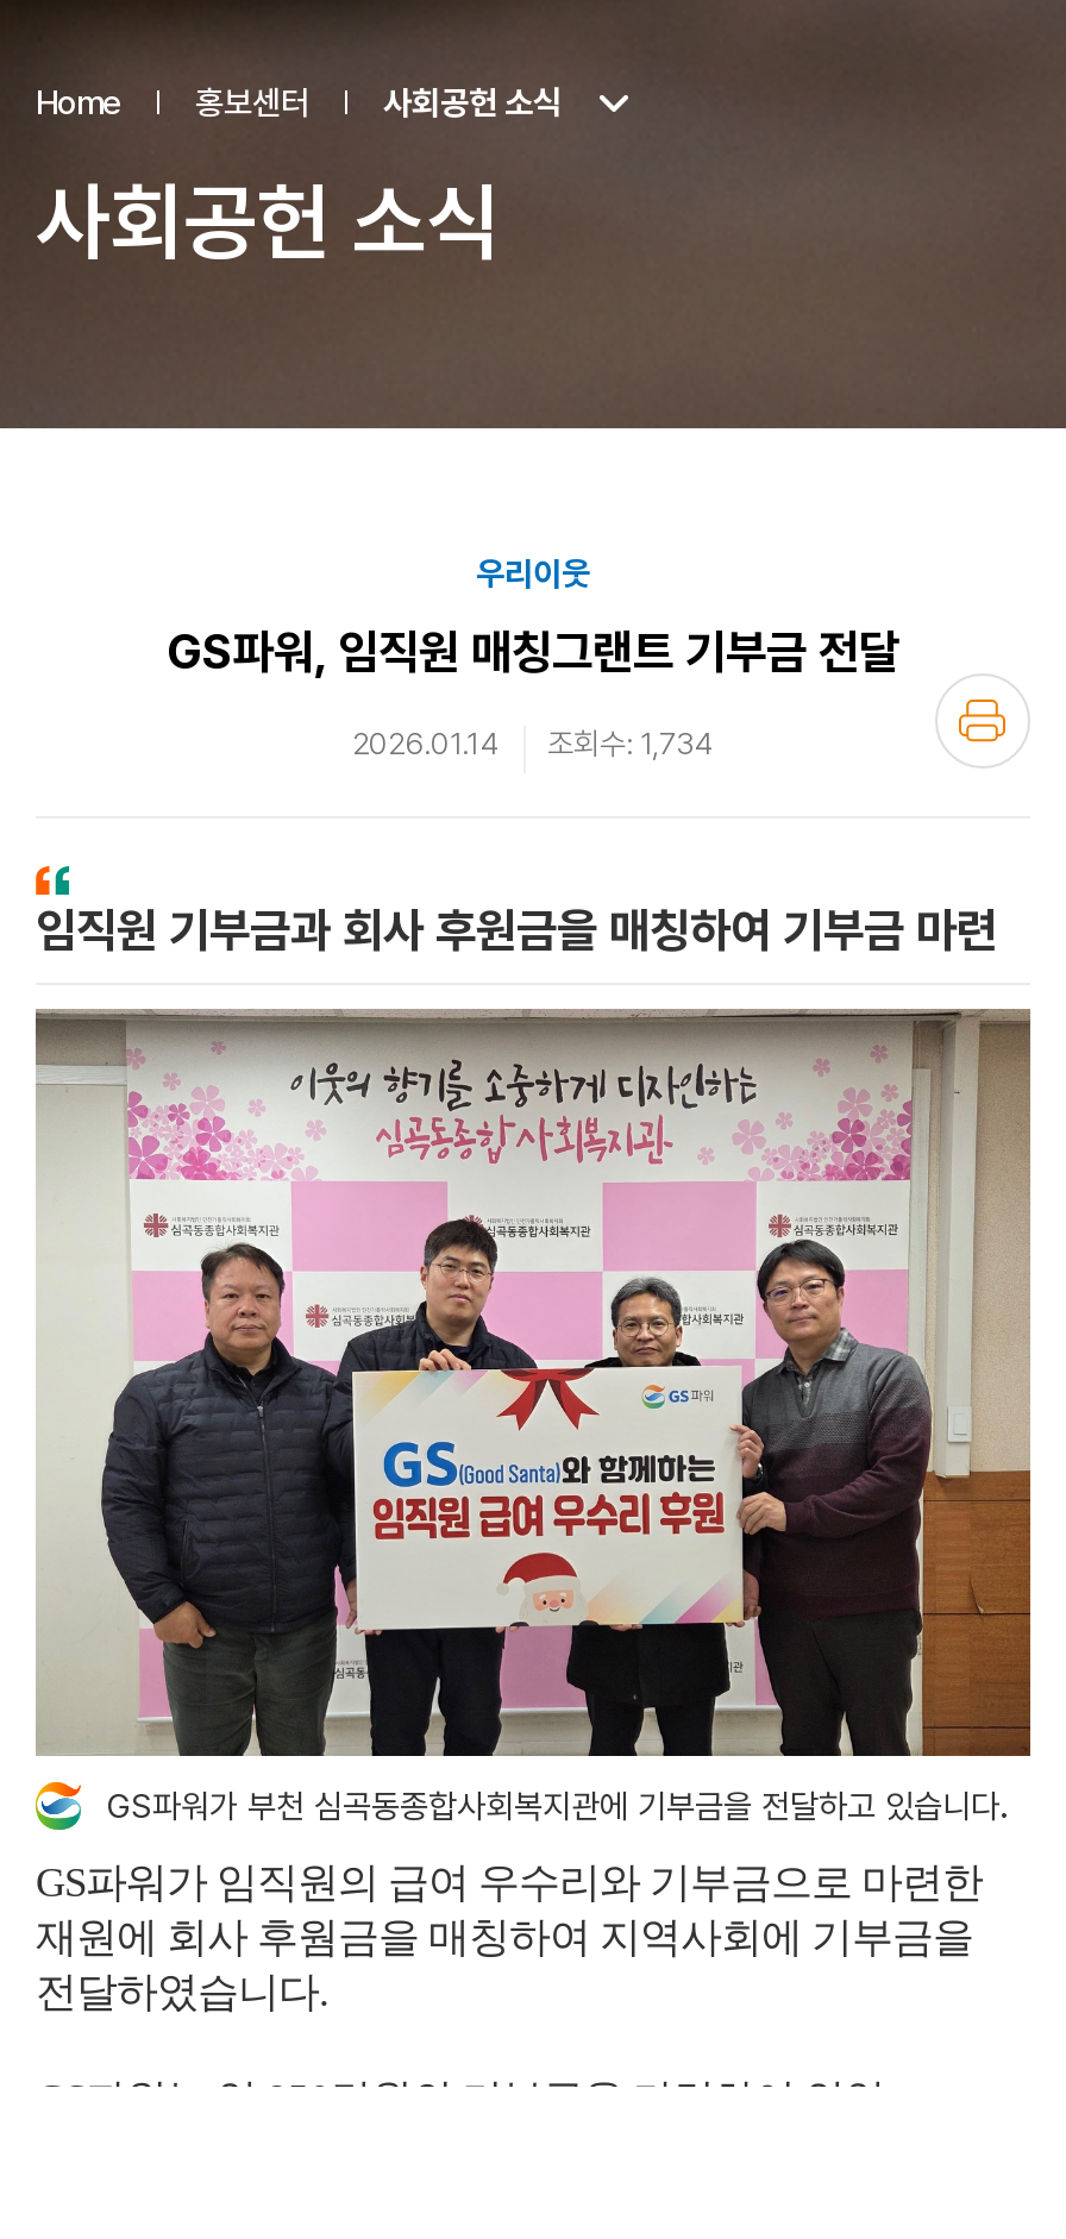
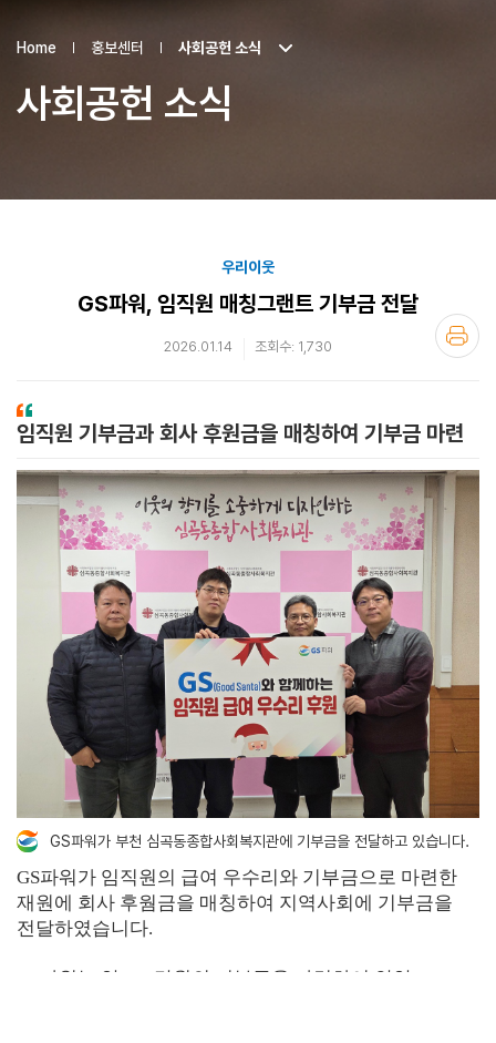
[352,727,714,762] 2026.01.14 조회수: 1,734 -> [164,339,332,355] 2026.01.14 조회수: 1,730

